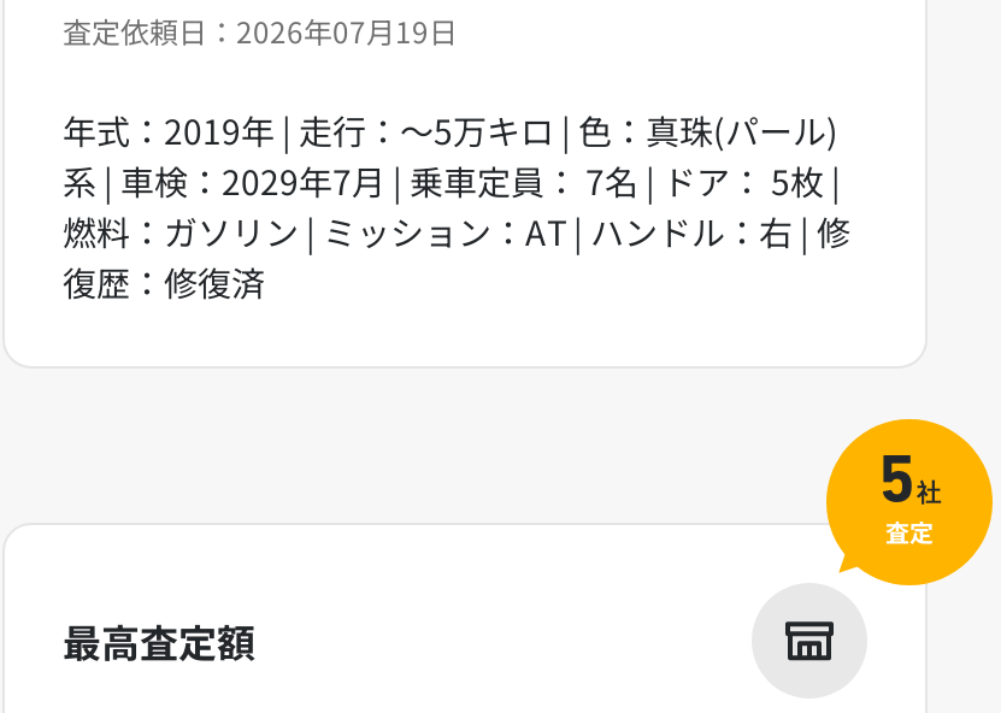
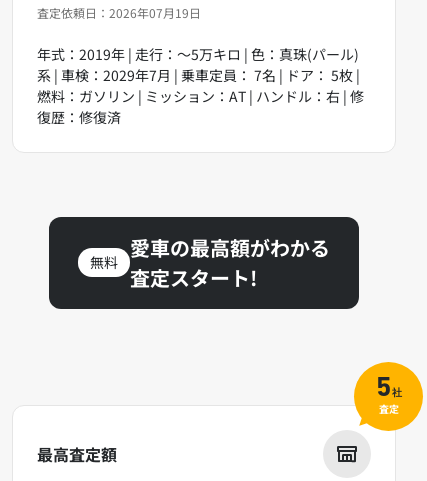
none -> [90,252,118,272] 無料
none -> [130,233,330,292] 愛車の最高額がわかる | 査定スタート!

